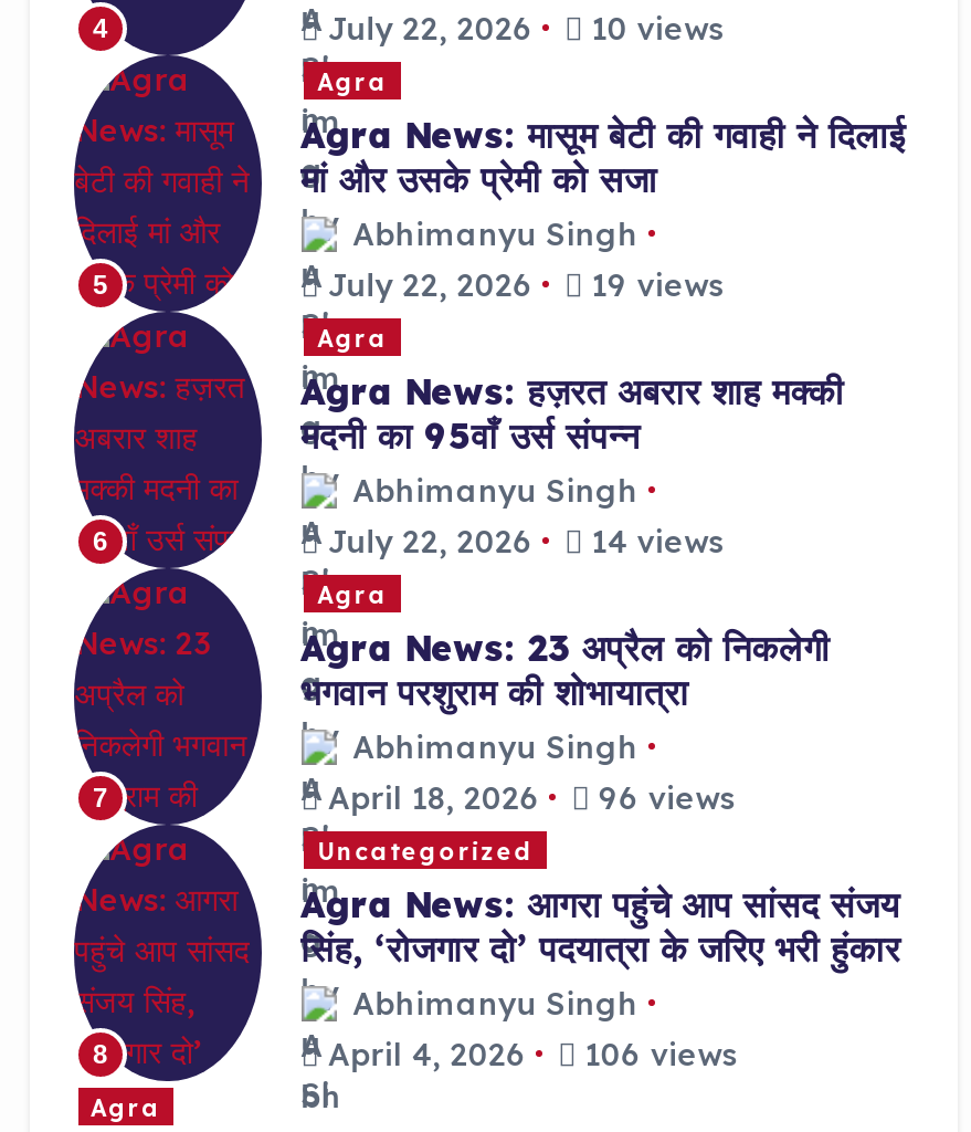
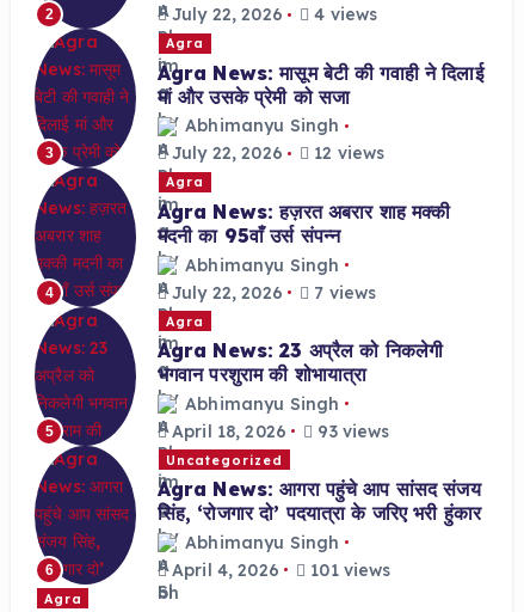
[93,12,109,43] 4 -> [45,7,53,23] 2
[319,8,724,48] July 22, 2026 10 views -> [167,4,378,26] July 22, 2026 4 views
[93,269,109,300] 5 -> [45,145,53,162] 3
[319,264,724,304] July 22, 2026 19 views -> [167,143,385,164] July 22, 2026 12 views
[93,525,109,556] 6 -> [45,284,53,301] 4
[319,521,724,560] July 22, 2026 14 views -> [167,281,376,303] July 22, 2026 7 views
[93,782,109,813] 7 -> [45,423,53,439] 5
[319,777,736,817] April 18, 2026 96 views -> [167,420,390,442] April 18, 2026 93 views
[93,1038,109,1069] 8 -> [45,561,53,578] 6
[319,1034,738,1074] April 4, 2026 106 views -> [167,559,391,580] April 4, 2026 101 views

